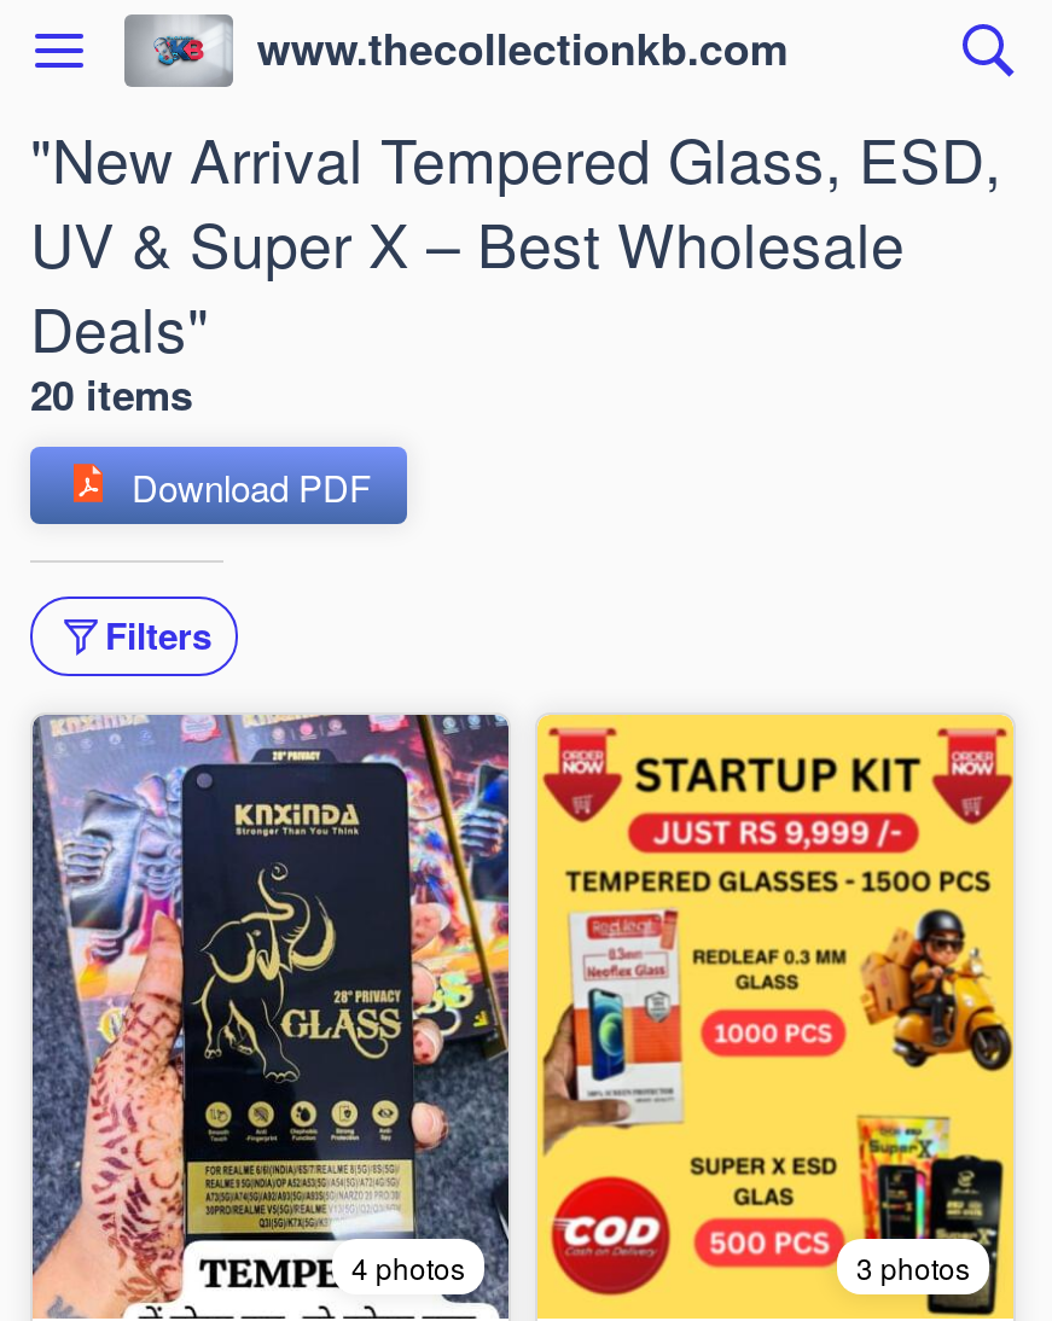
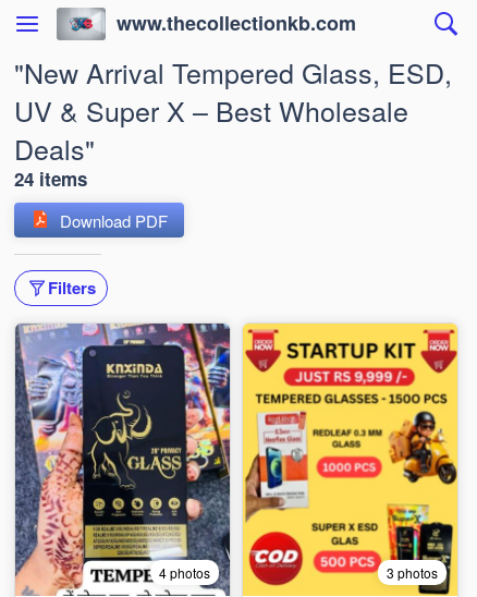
[30,365,192,423] 20 items -> [14,166,87,192] 24 items

